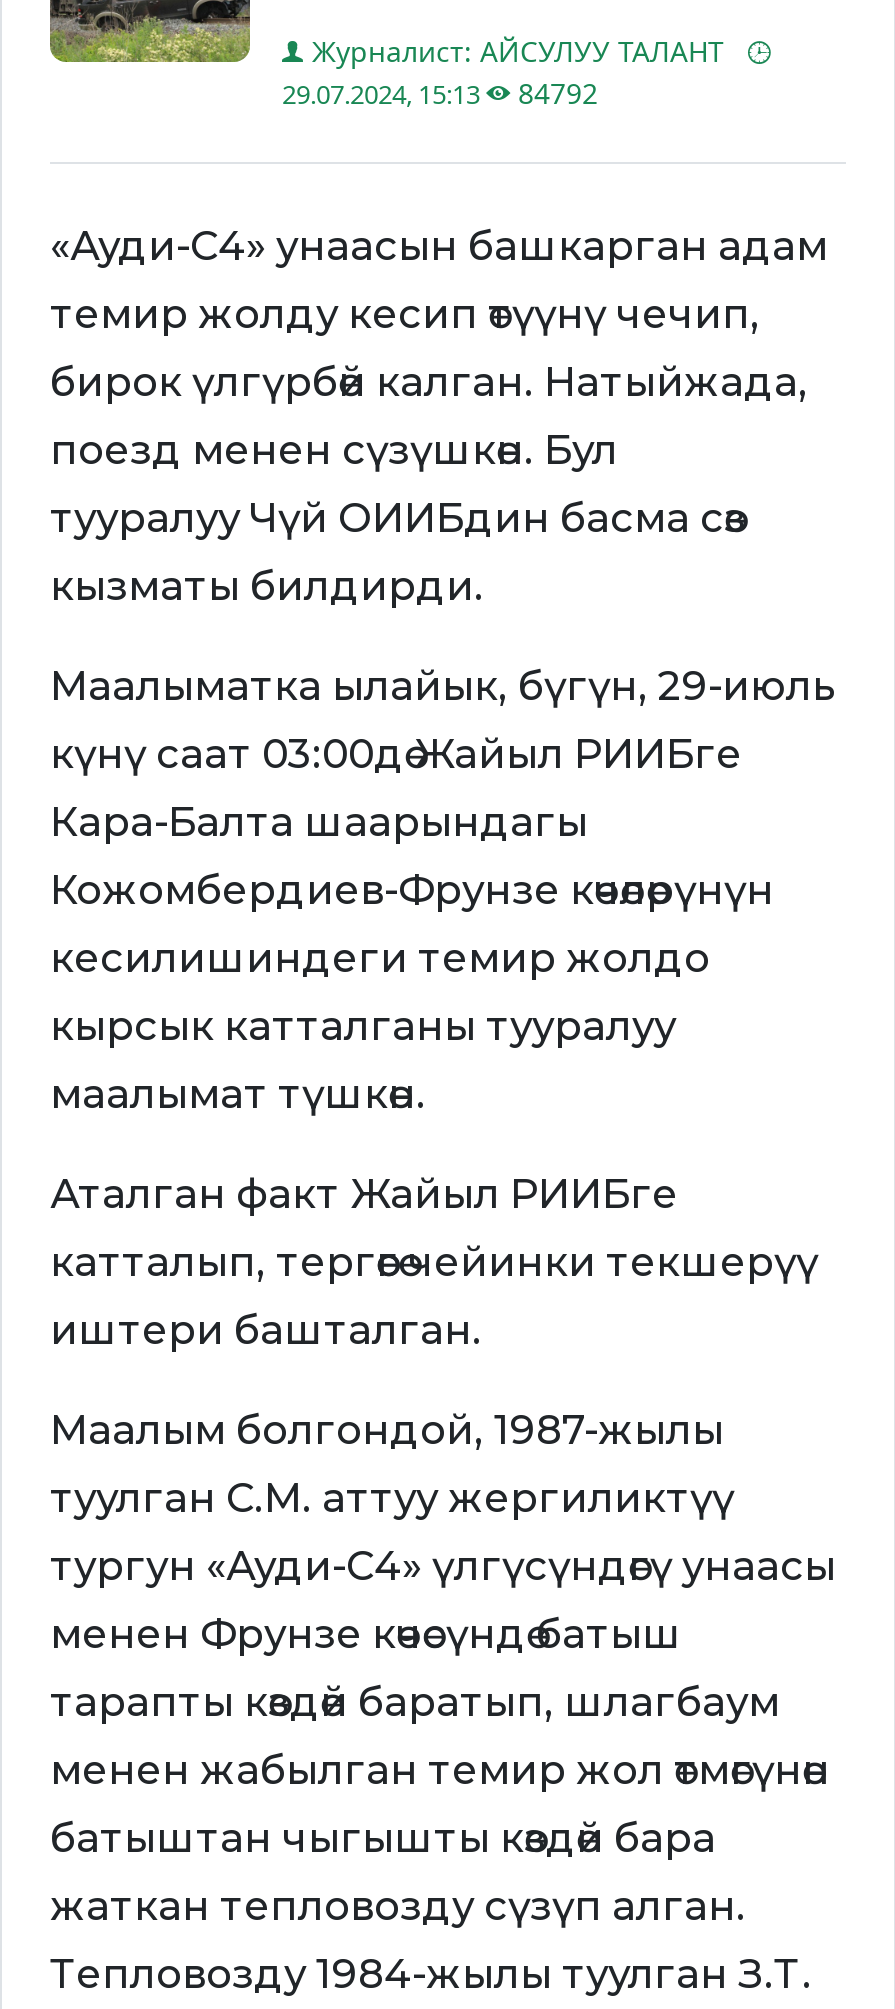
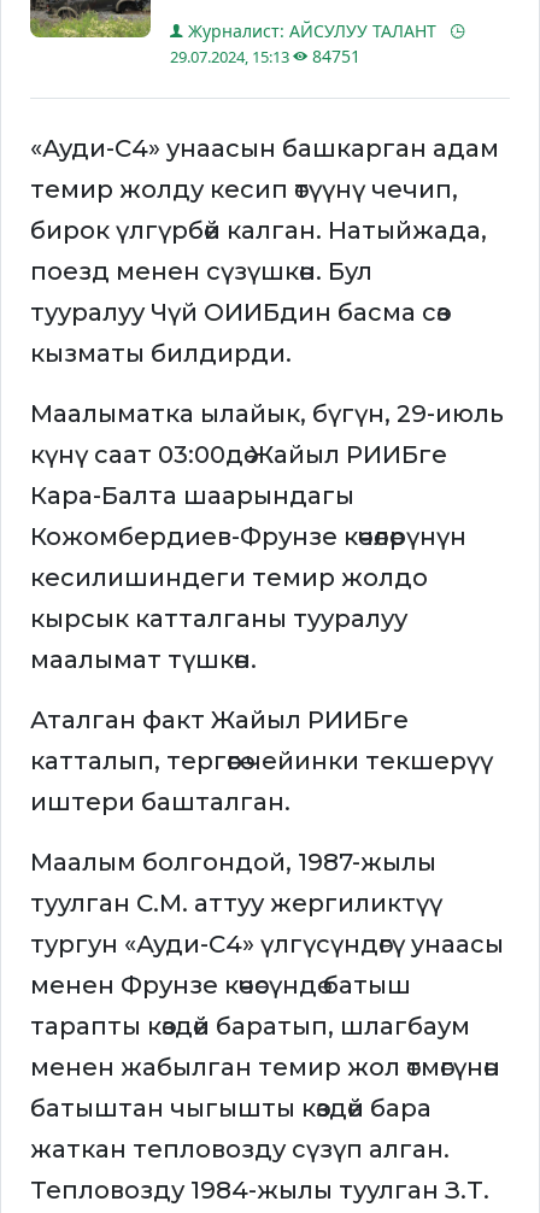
[282,74,606,112] 29.07.2024, 15:13 84792 -> [170,45,365,68] 29.07.2024, 15:13 84751

